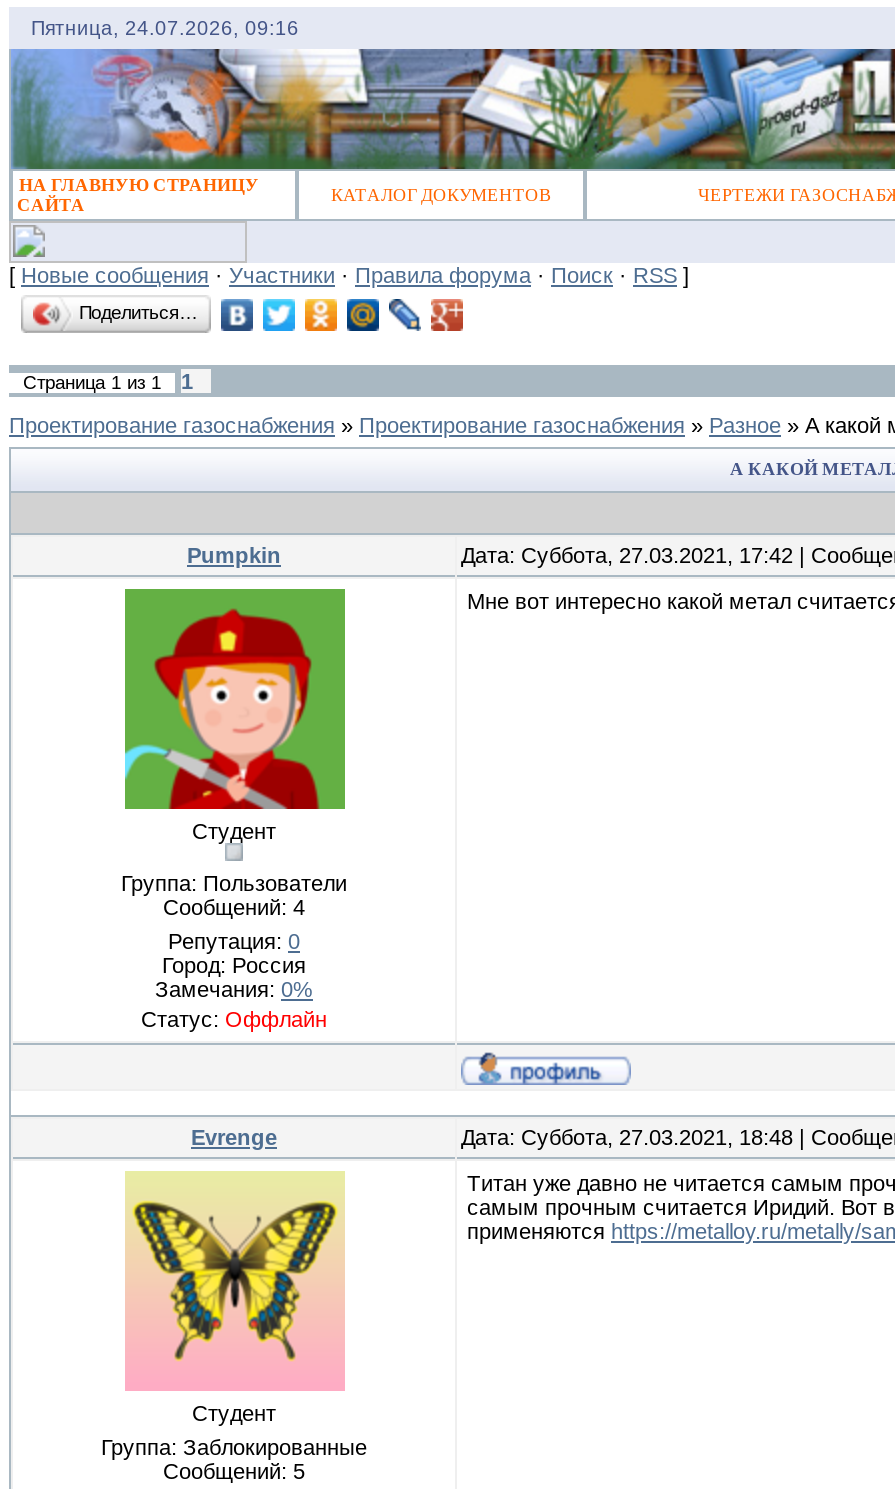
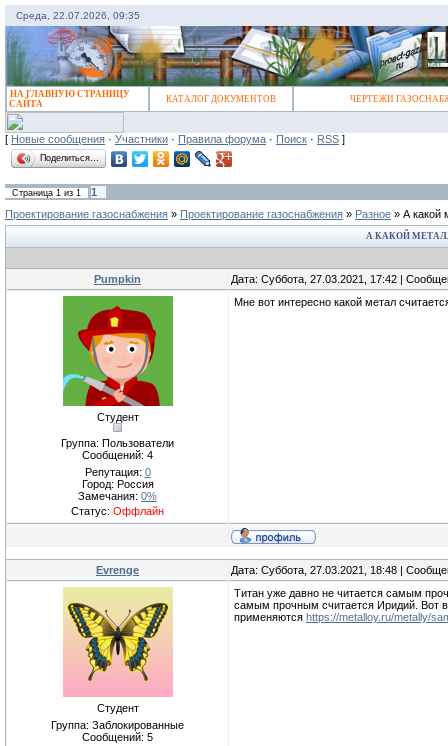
[31,17,299,39] Пятница, 24.07.2026, 09:16 -> [16,10,140,21] Среда, 22.07.2026, 09:35

